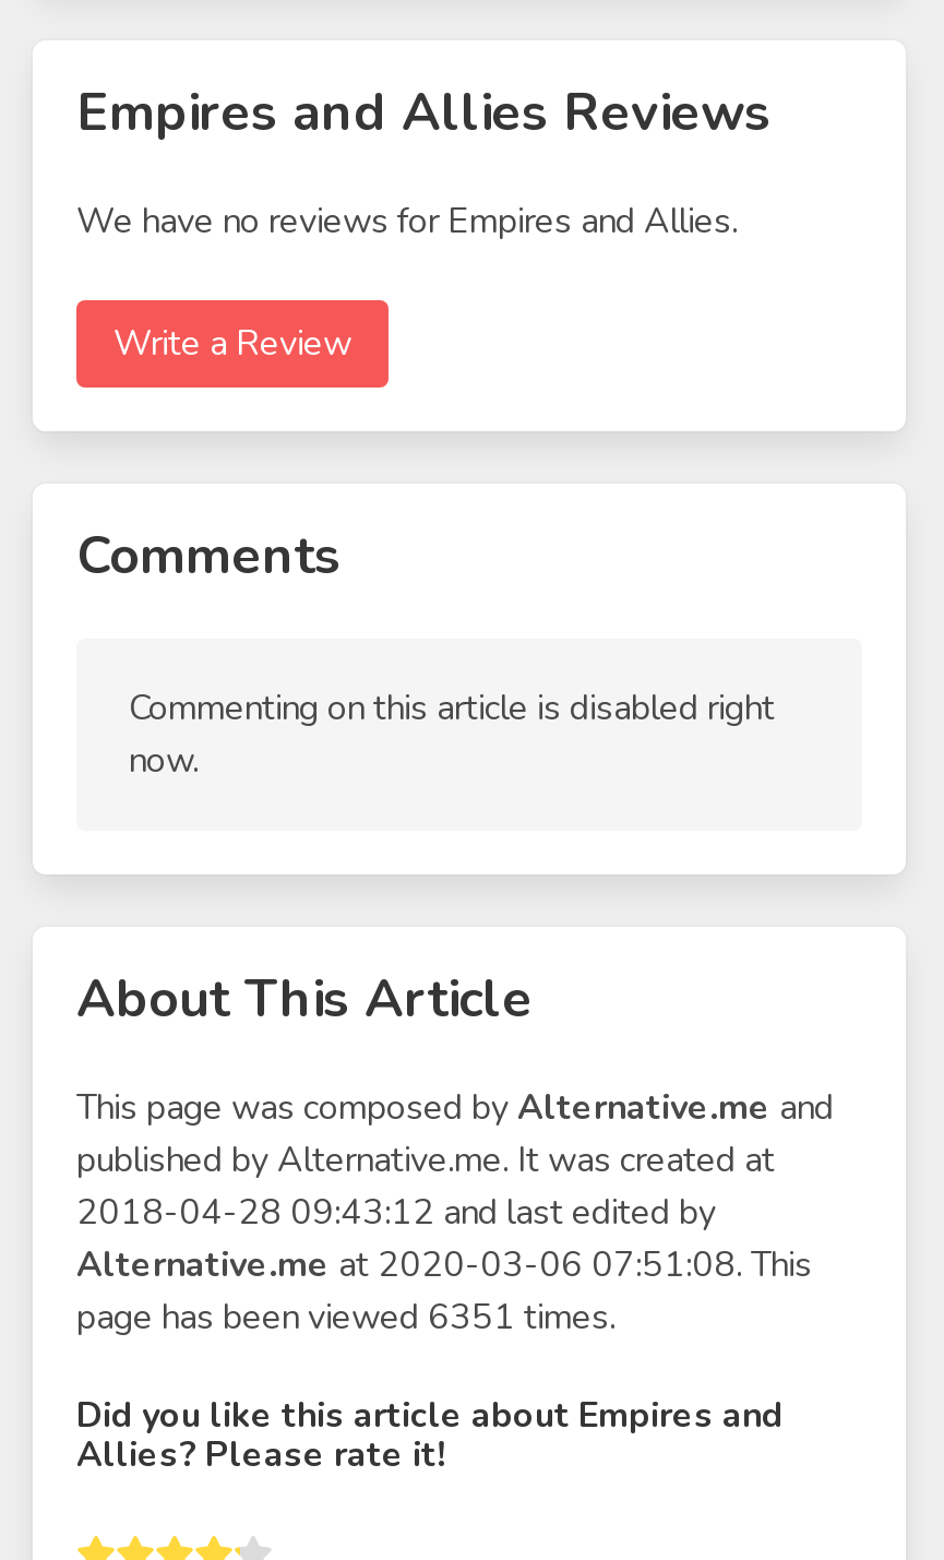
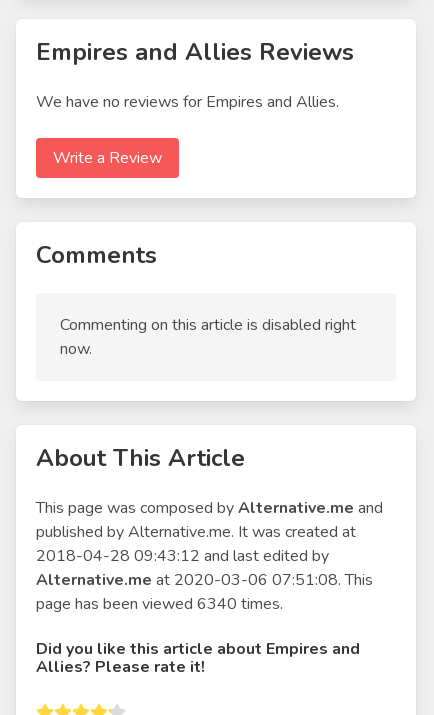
[76,1294,616,1342] page has been viewed 6351 times. -> [36,593,283,615] page has been viewed 6340 times.

